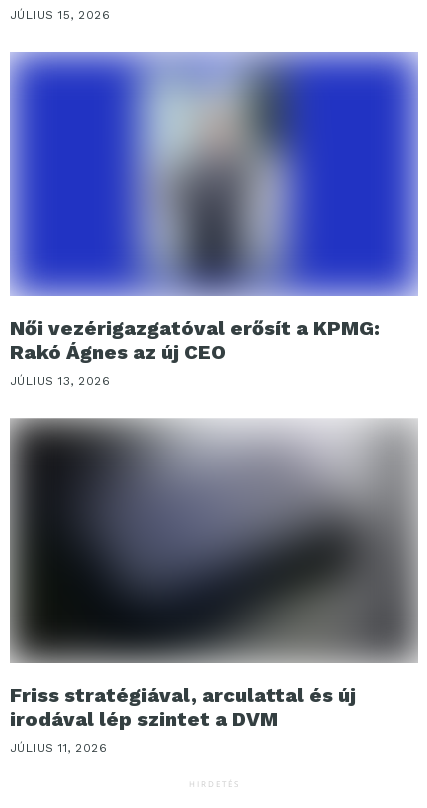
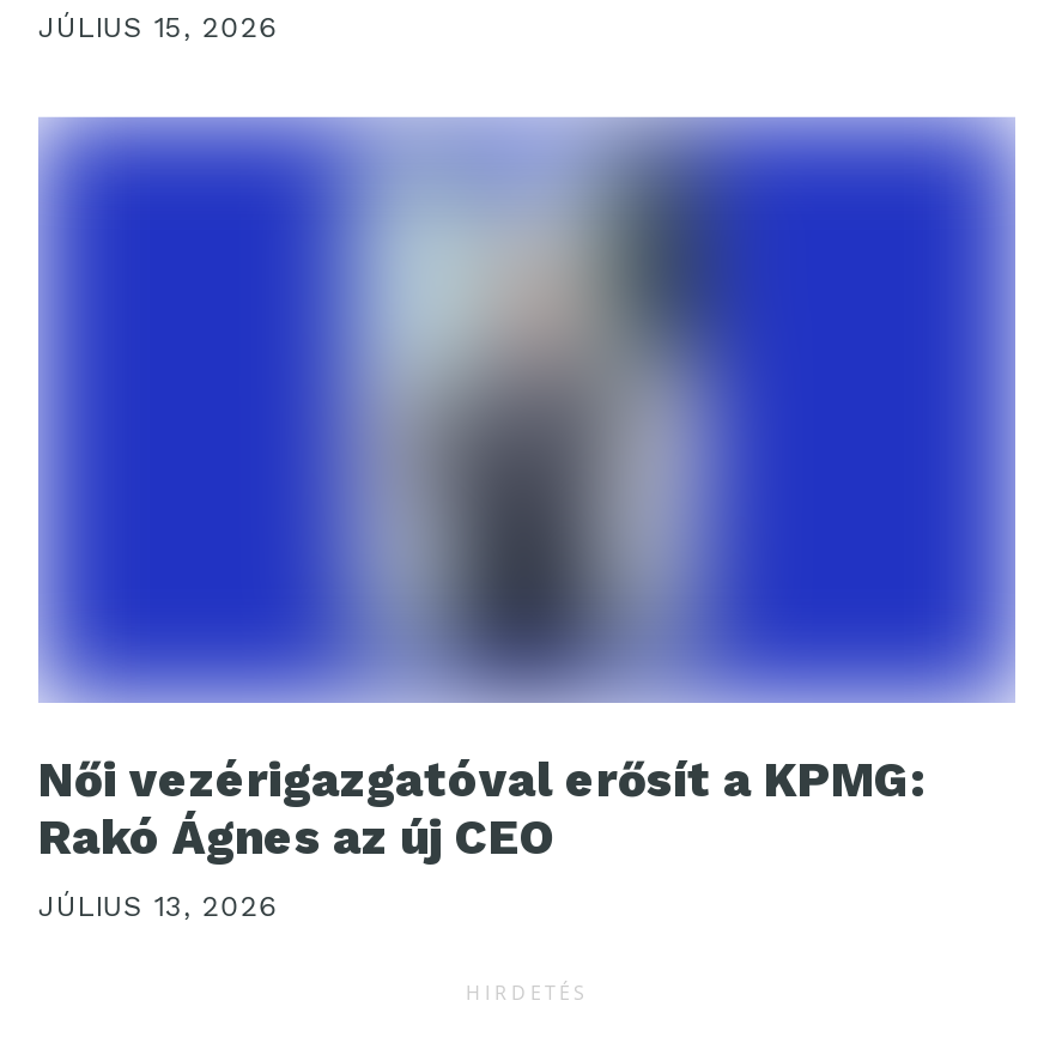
[9,418,418,755] [image] | Friss stratégiával, arculattal és új | irodával lép szintet a DVM | JÚLIUS 11, 2026 -> none

